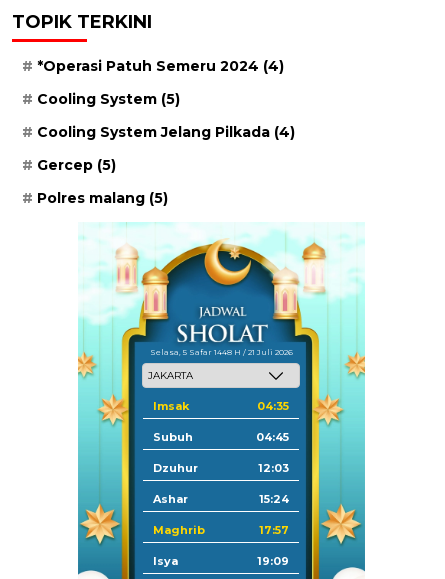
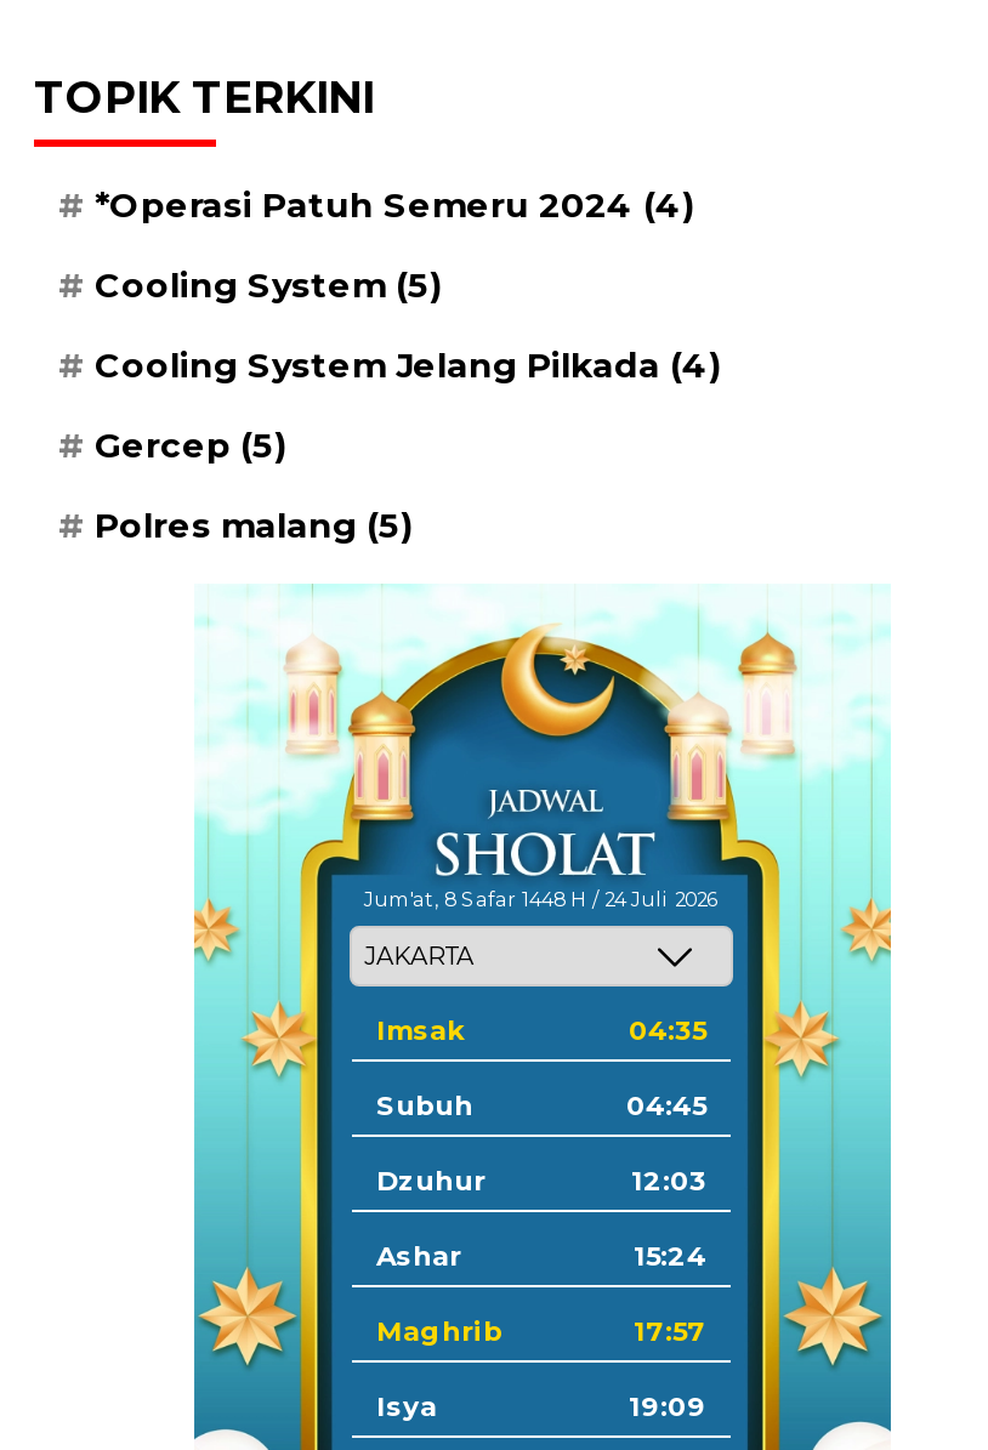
[149,347,292,357] Selasa, 5 Safar 1448 H / 21 Juli 2026 -> [364,886,719,910] Jum'at, 8 Safar 1448 H / 24 Juli 2026

